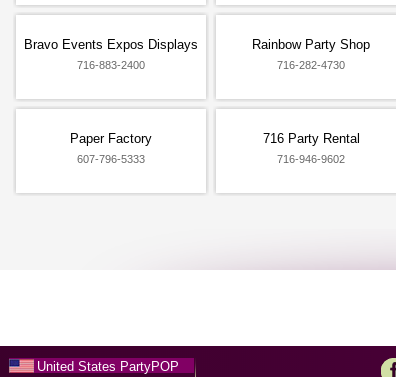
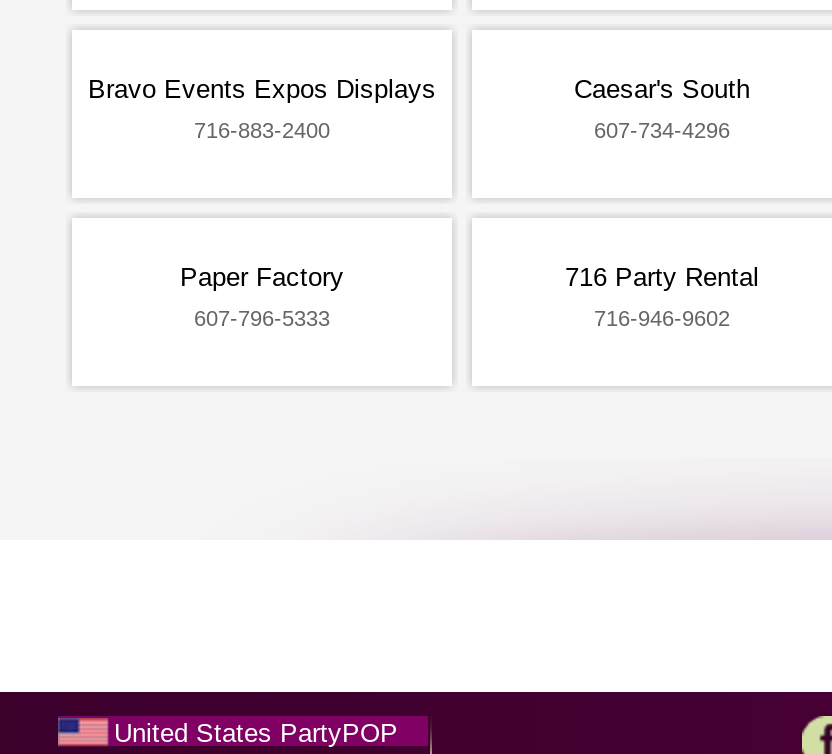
[252,37,370,52] Rainbow Party Shop -> [574,74,750,104] Caesar's South
[277,59,345,71] 716-282-4730 -> [594,118,730,142] 607-734-4296

